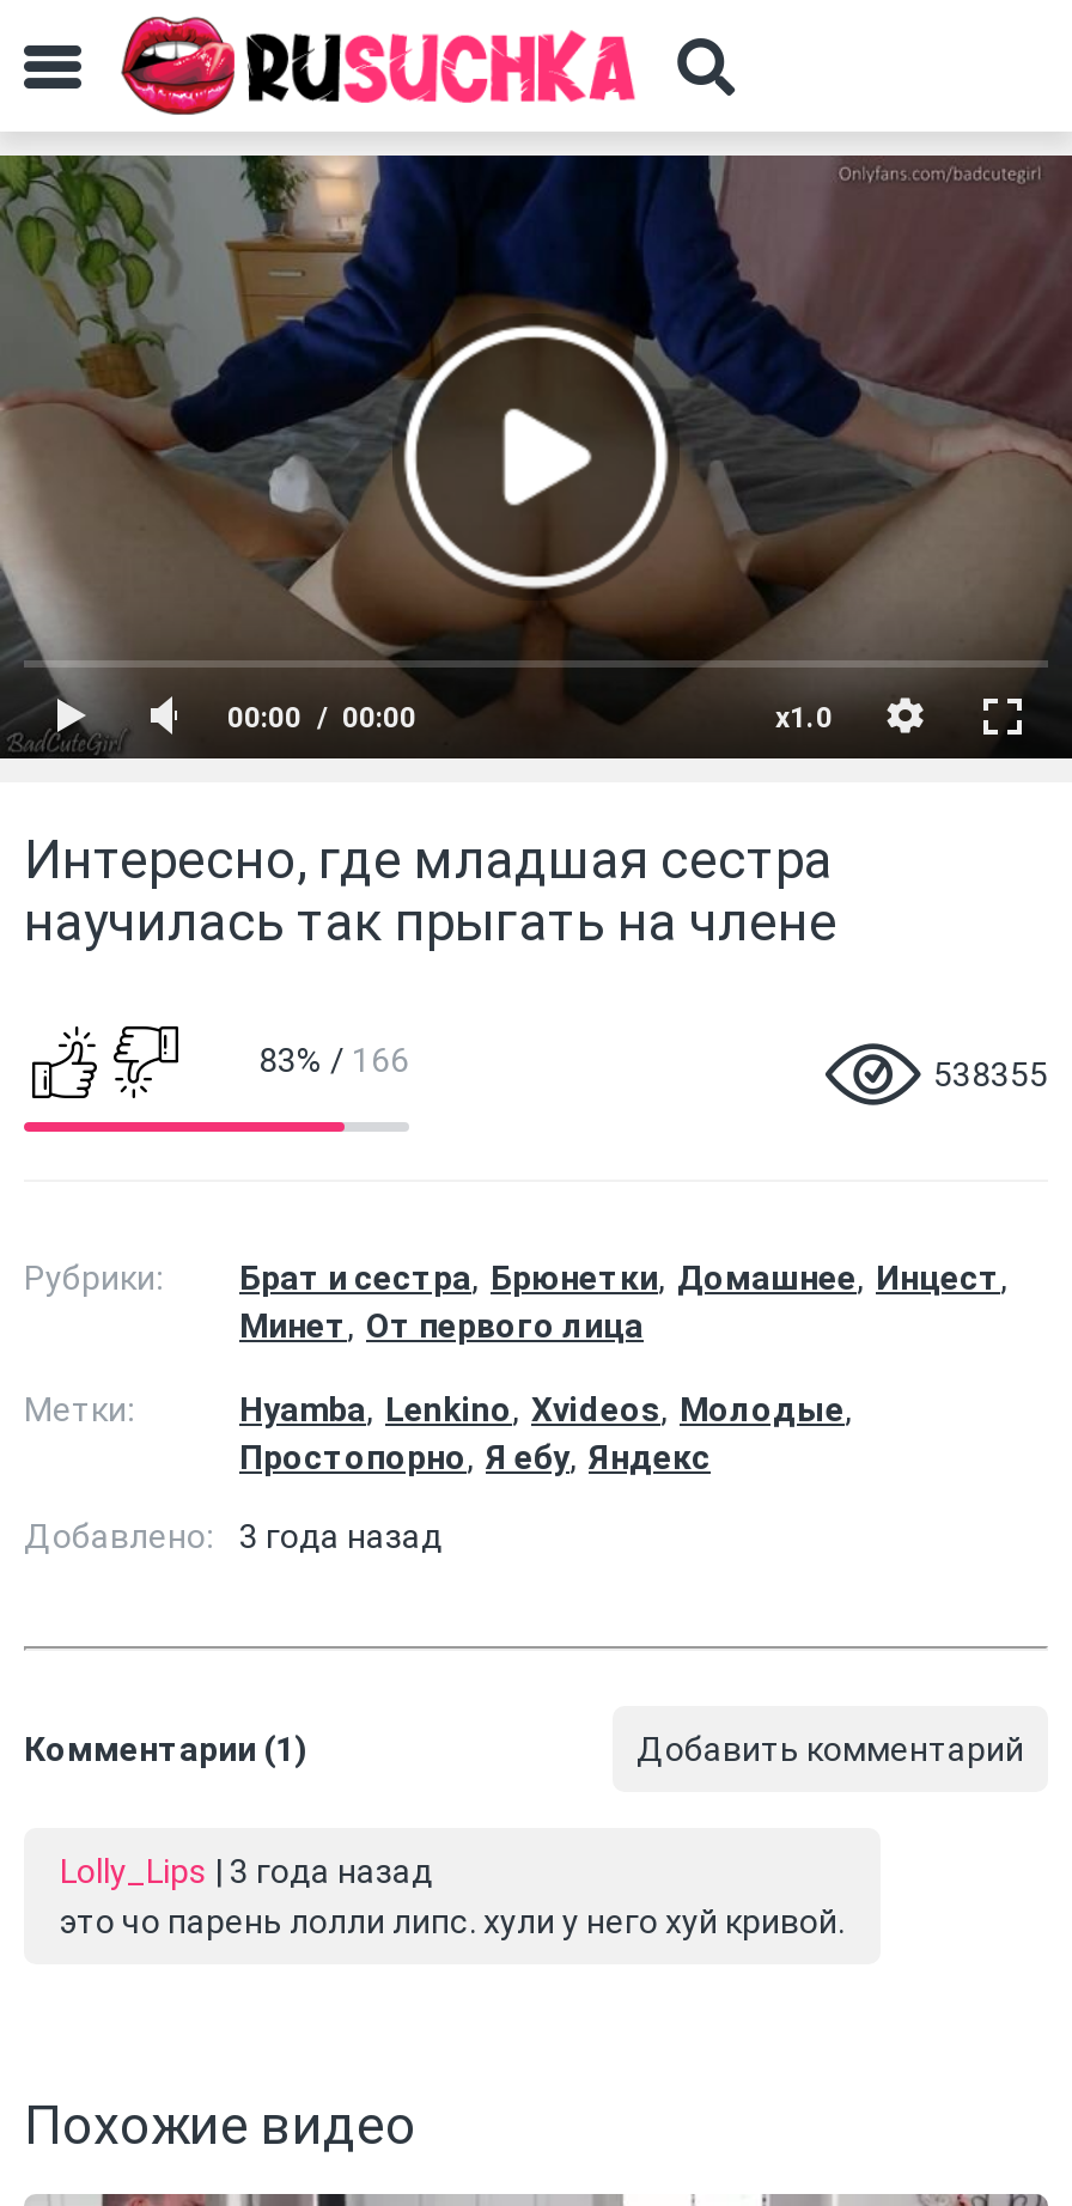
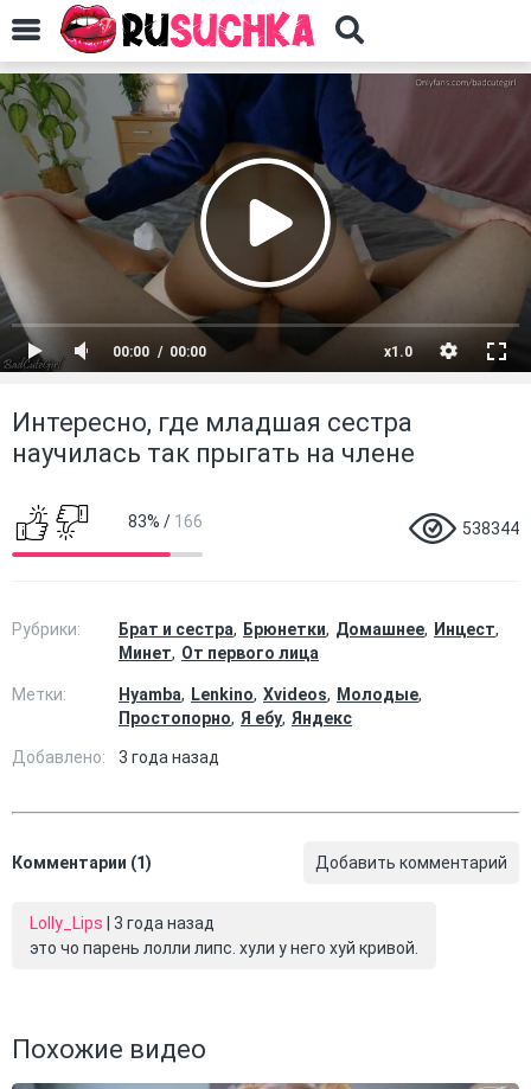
[933,1055,1048,1093] 538355 -> [462,519,519,538] 538344

